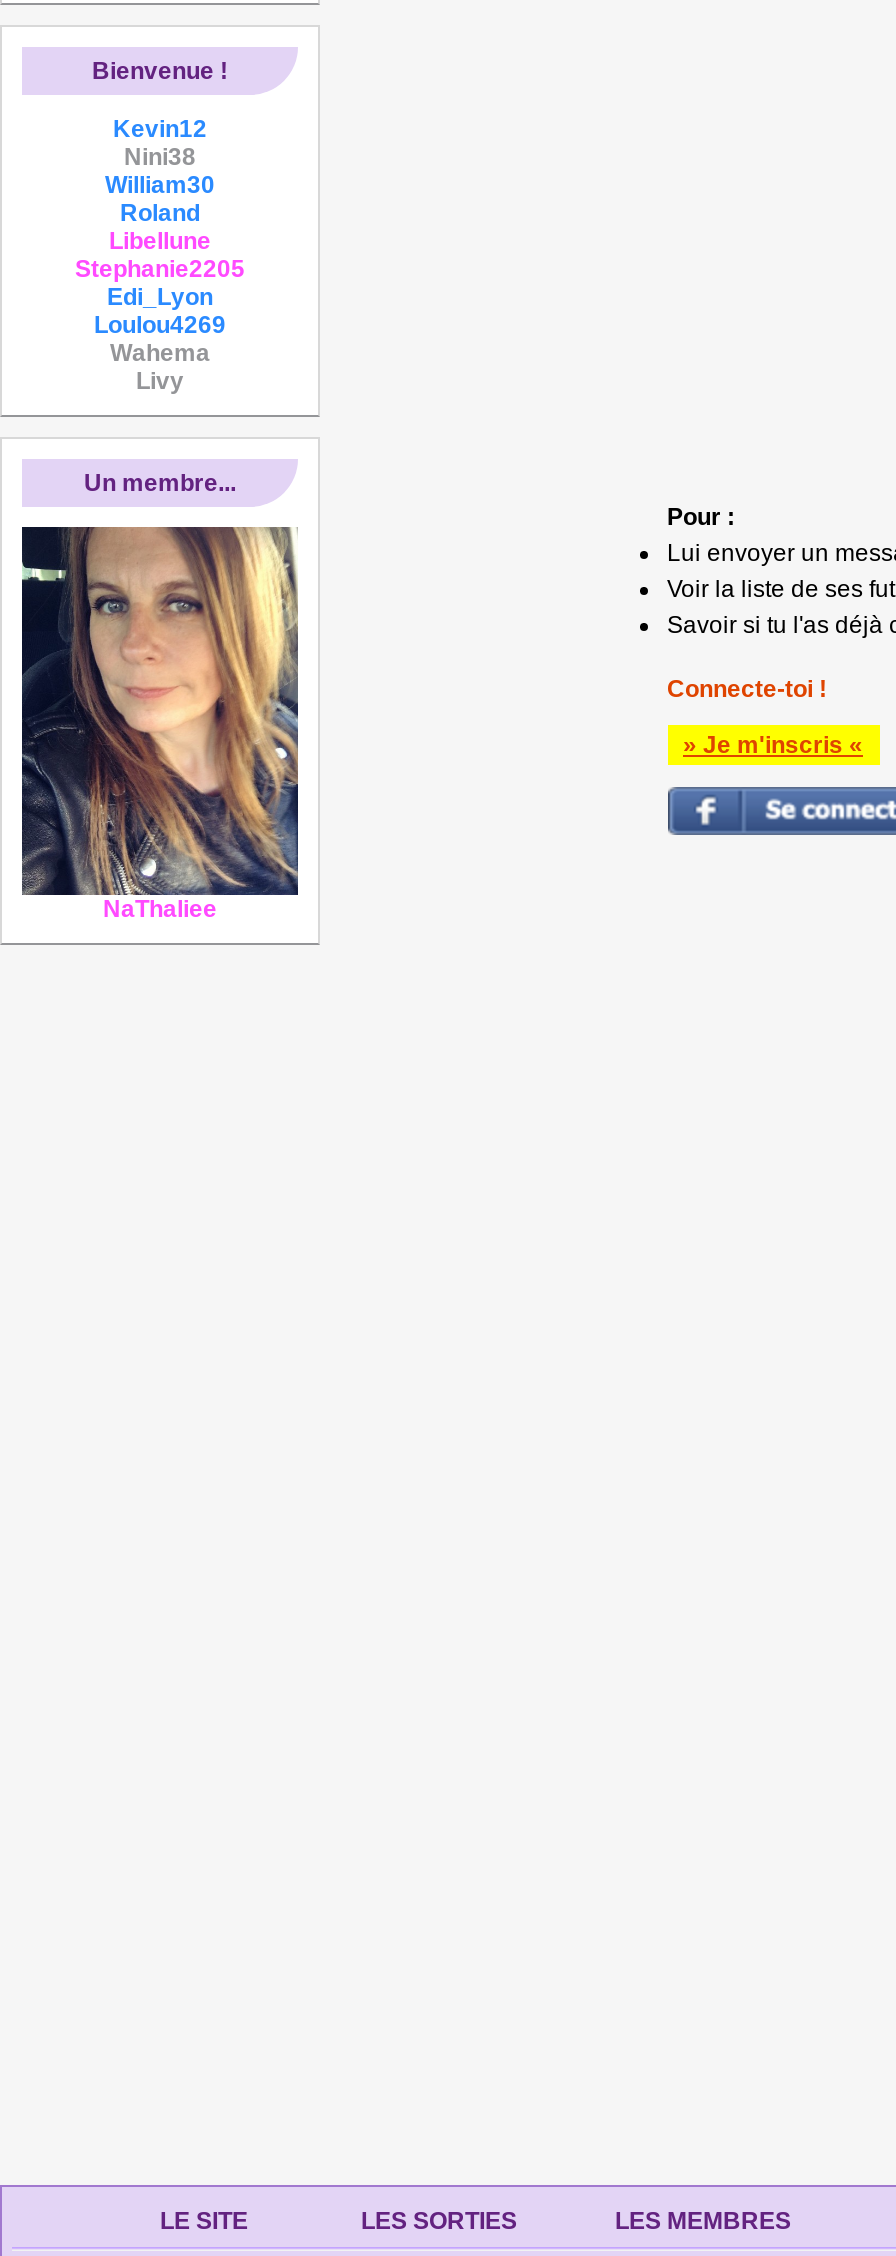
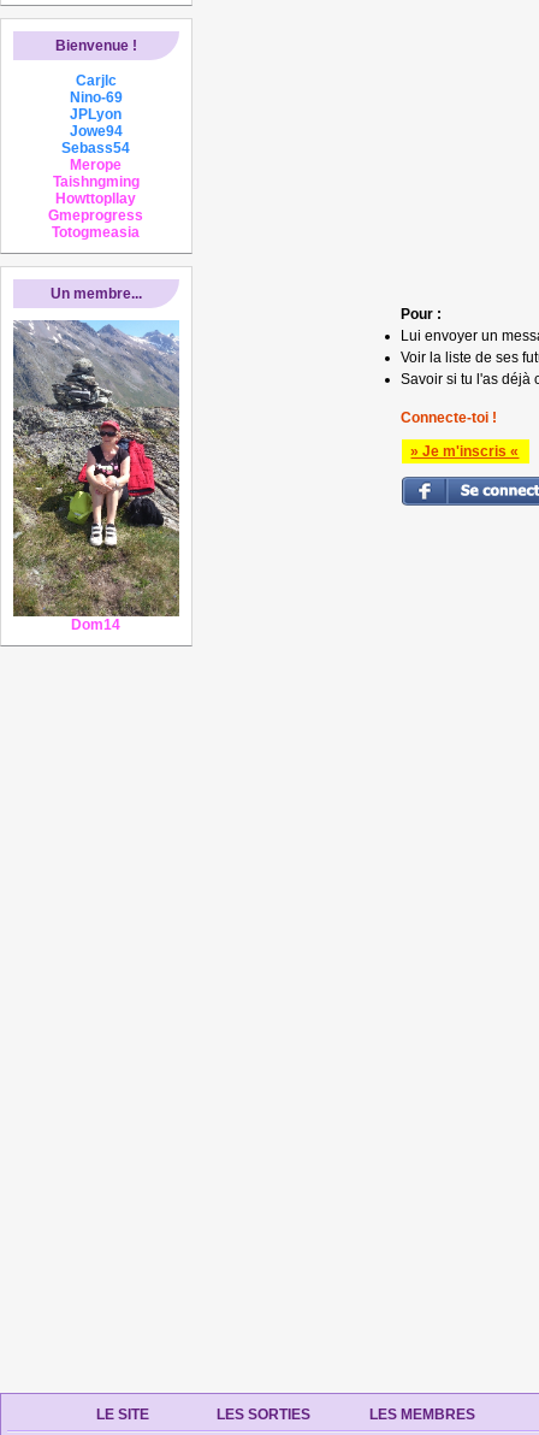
[75,115,245,395] Kevin12 | Nini38 | William30 | Roland | Libellune | Stephanie2205 | Edi_Lyon | Loulou4269 | Wahema | Livy -> [49,72,144,241] Carjlc | Nino-69 | JPLyon | Jowe94 | Sebass54 | Merope | Taishngming | Howttopllay | Gmeprogress | Totogmeasia
[20,525,300,923] [image] | NaThaliee -> [12,319,180,633] [image] | Dom14

